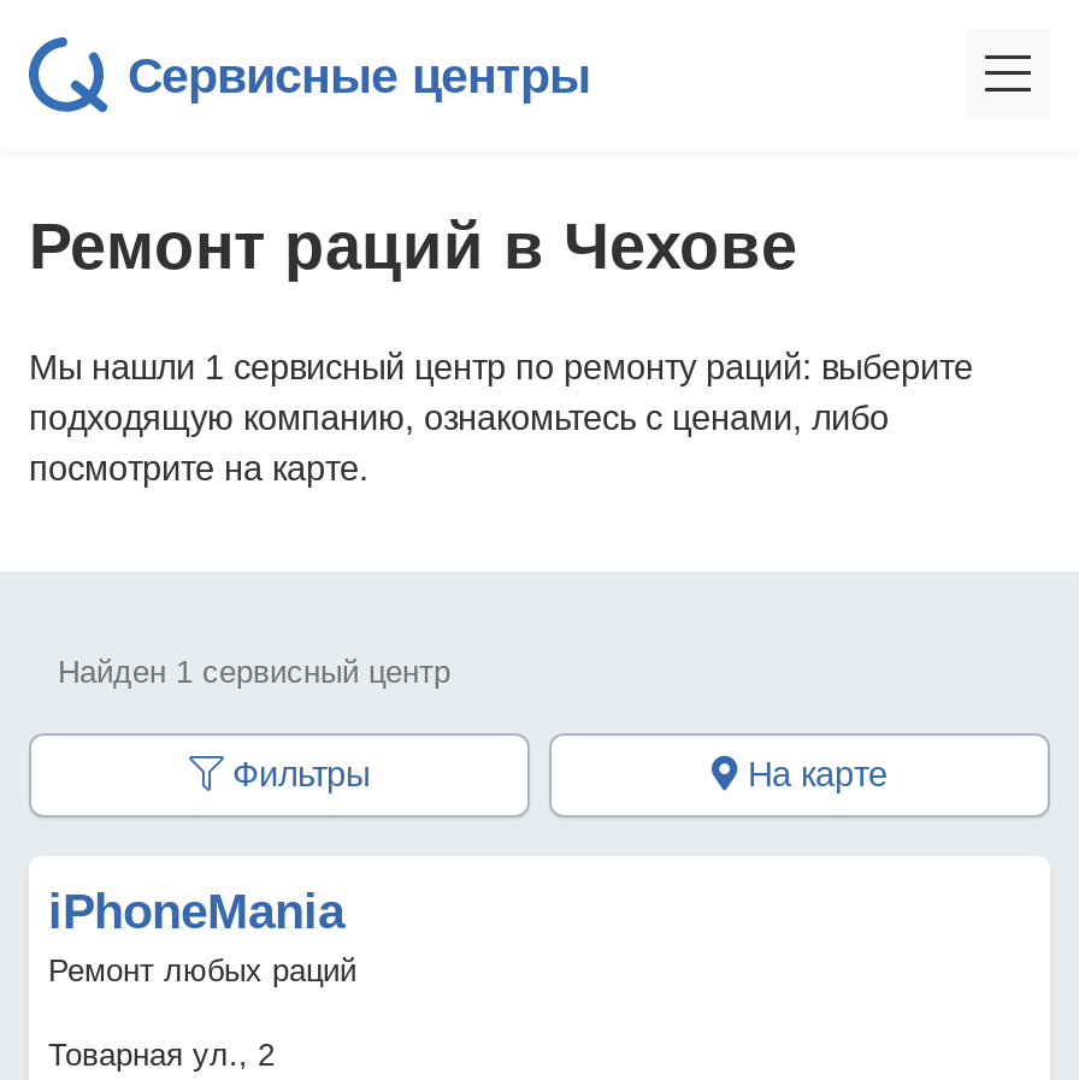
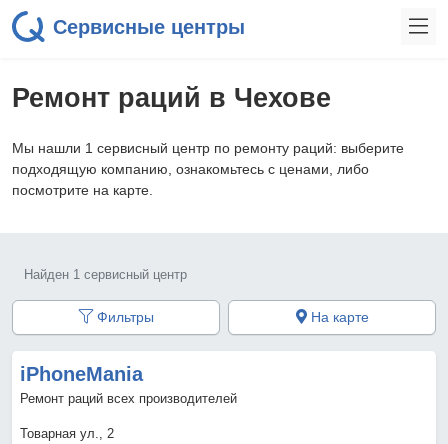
[48,952,356,988] Ремонт любых раций -> [20,391,237,406] Ремонт раций всех производителей

